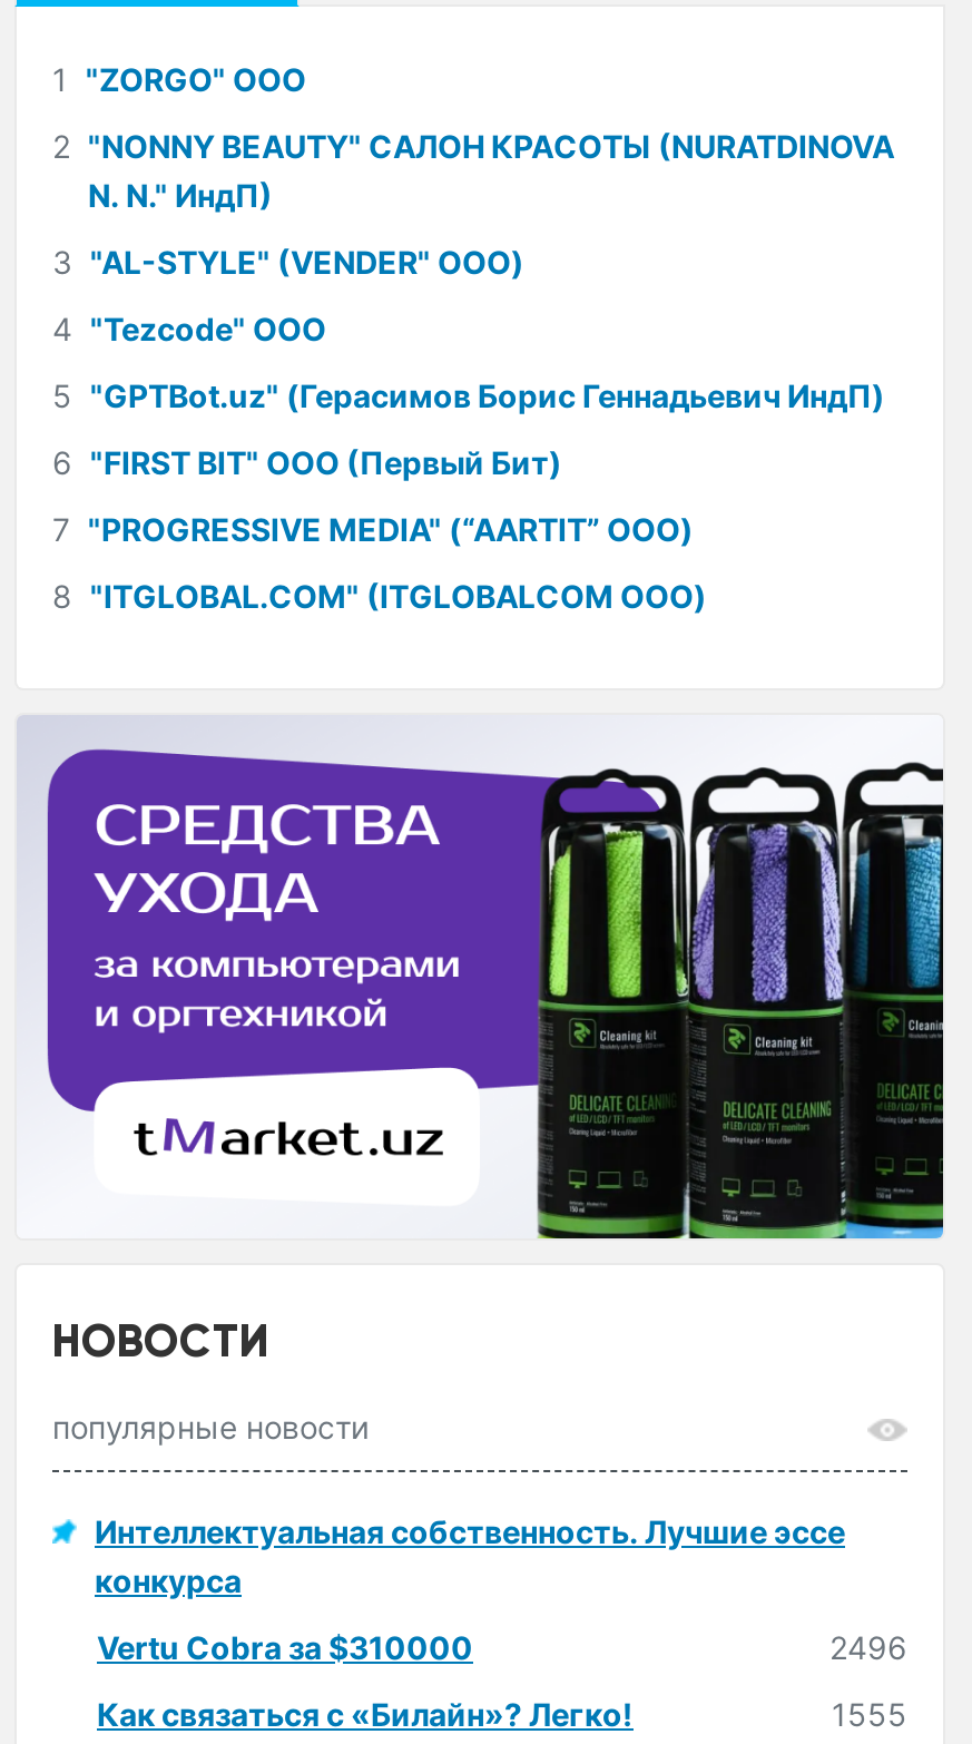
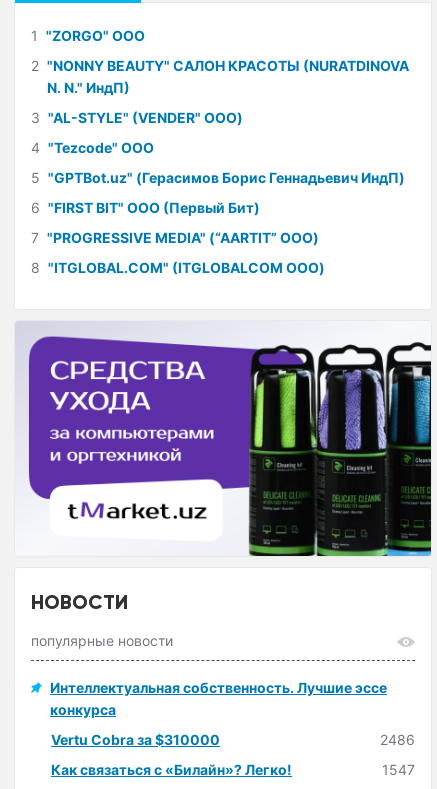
[829,1629,907,1666] 2496 -> [380,731,415,748] 2486
[832,1695,907,1733] 1555 -> [382,761,415,778] 1547

